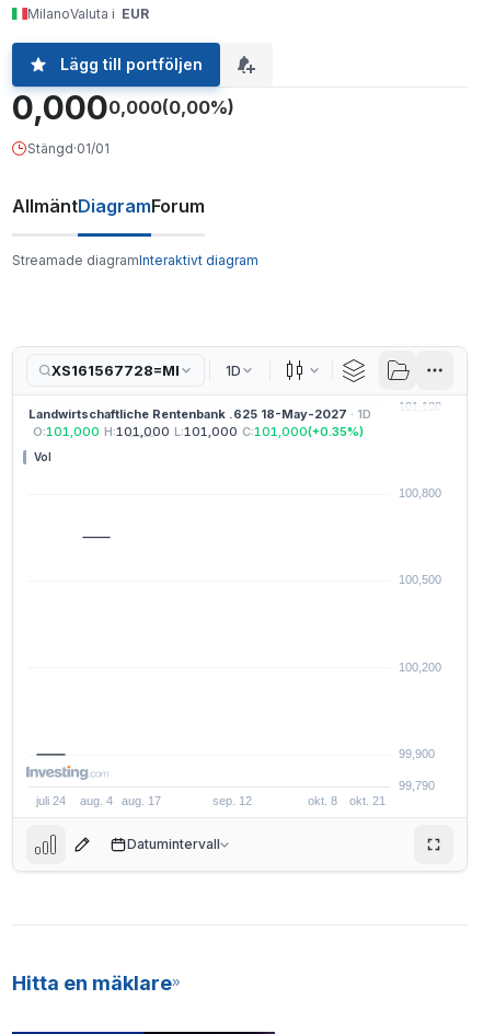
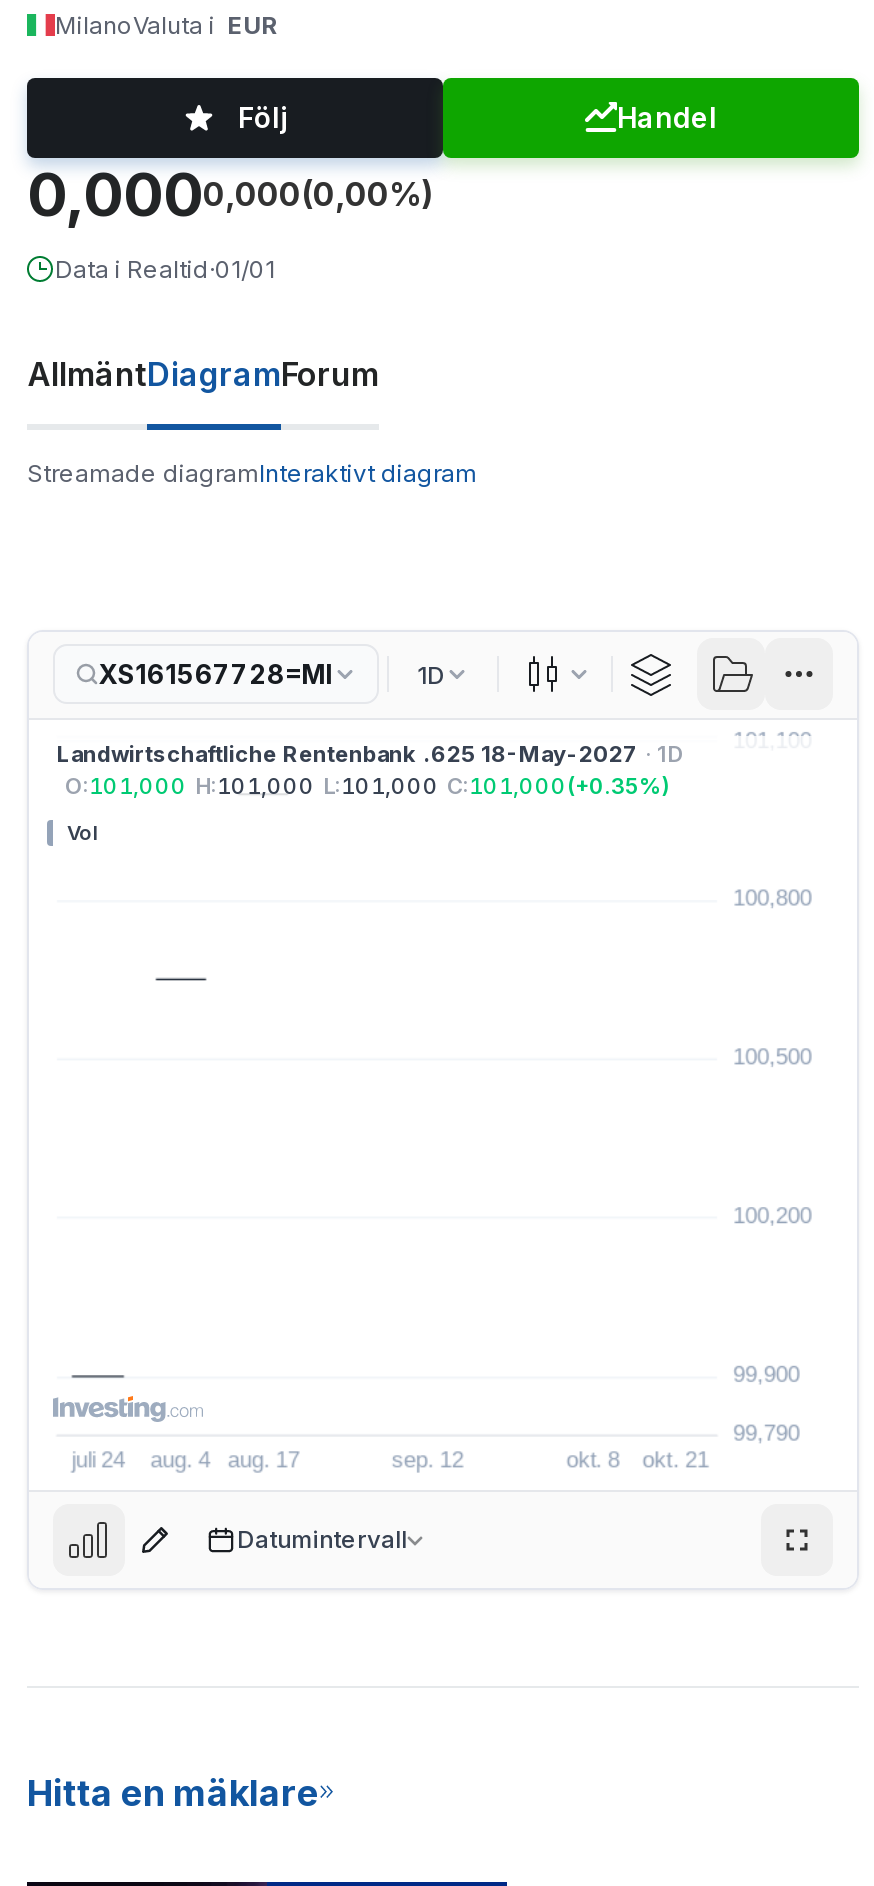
[60,55,203,73] Lägg till portföljen -> [238,100,717,134] Följ | Handel
[27,140,110,156] Stängd·01/01 -> [55,254,275,284] Data i Realtid·01/01

